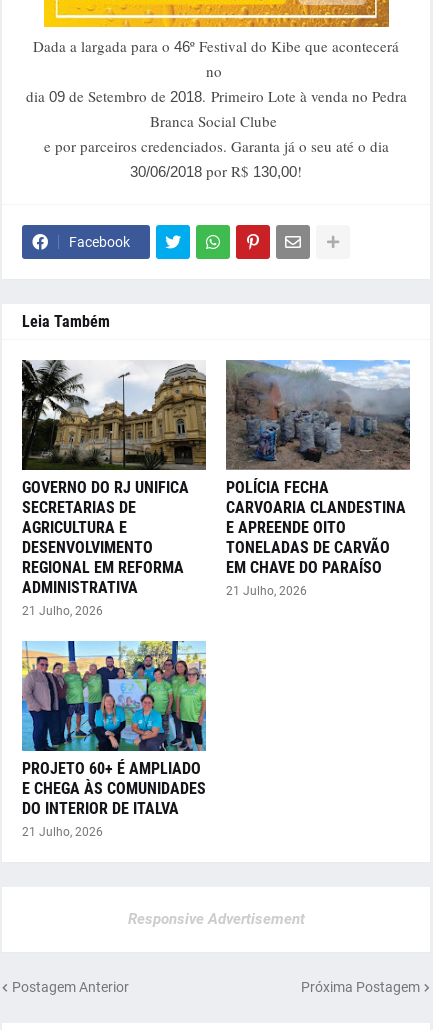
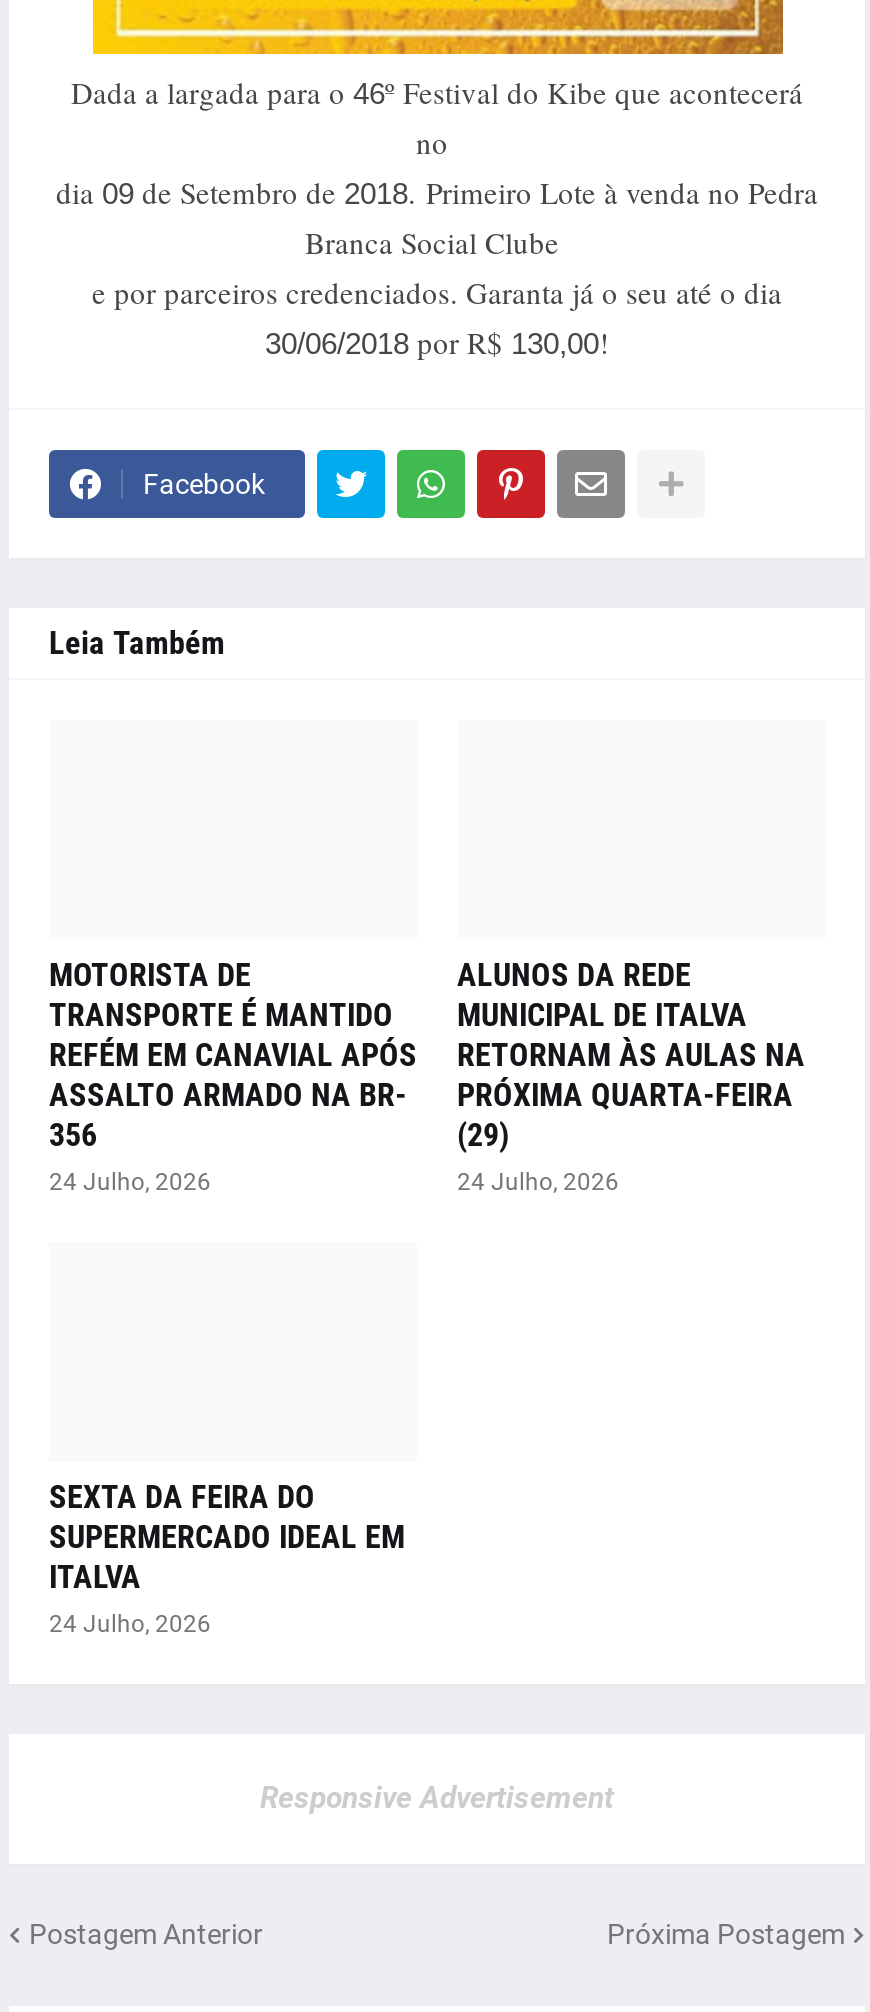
[21,359,207,471] [image] -> none
[225,359,411,471] [image] -> none
[22,478,189,618] GOVERNO DO RJ UNIFICA | SECRETARIAS DE | AGRICULTURA E | DESENVOLVIMENTO | REGIONAL EM REFORMA | ADMINISTRATIVA | 21 Julho, 2026 -> [49,957,417,1197] MOTORISTA DE | TRANSPORTE É MANTIDO | REFÉM EM CANAVIAL APÓS | ASSALTO ARMADO NA BR- | 356 | 24 Julho, 2026
[226,478,406,598] POLÍCIA FECHA | CARVOARIA CLANDESTINA | E APREENDE OITO | TONELADAS DE CARVÃO | EM CHAVE DO PARAÍSO | 21 Julho, 2026 -> [457,957,805,1197] ALUNOS DA REDE | MUNICIPAL DE ITALVA | RETORNAM ÀS AULAS NA | PRÓXIMA QUARTA-FEIRA | (29) | 24 Julho, 2026
[21,640,207,752] [image] -> none
[22,759,206,839] PROJETO 60+ É AMPLIADO | E CHEGA ÀS COMUNIDADES | DO INTERIOR DE ITALVA | 21 Julho, 2026 -> [49,1479,405,1639] SEXTA DA FEIRA DO | SUPERMERCADO IDEAL EM | ITALVA | 24 Julho, 2026

